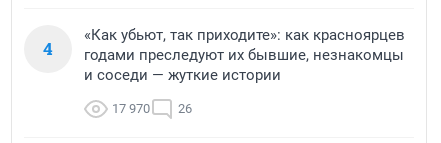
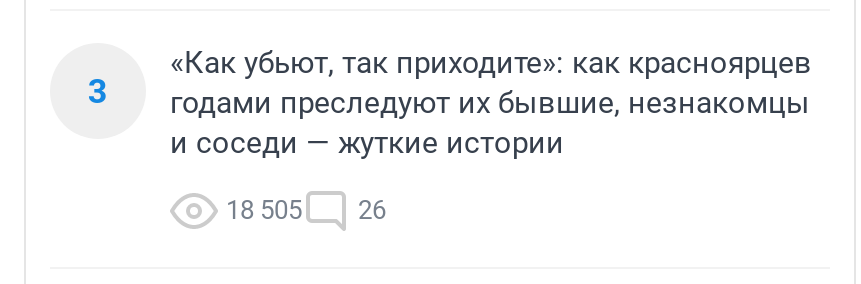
[42,37,404,64] 4 годами преследуют их бывшие, незнакомцы -> [88,66,810,120] 3 годами преследуют их бывшие, незнакомцы
[112,101,192,116] 17 970 26 -> [226,194,386,224] 18 505 26

